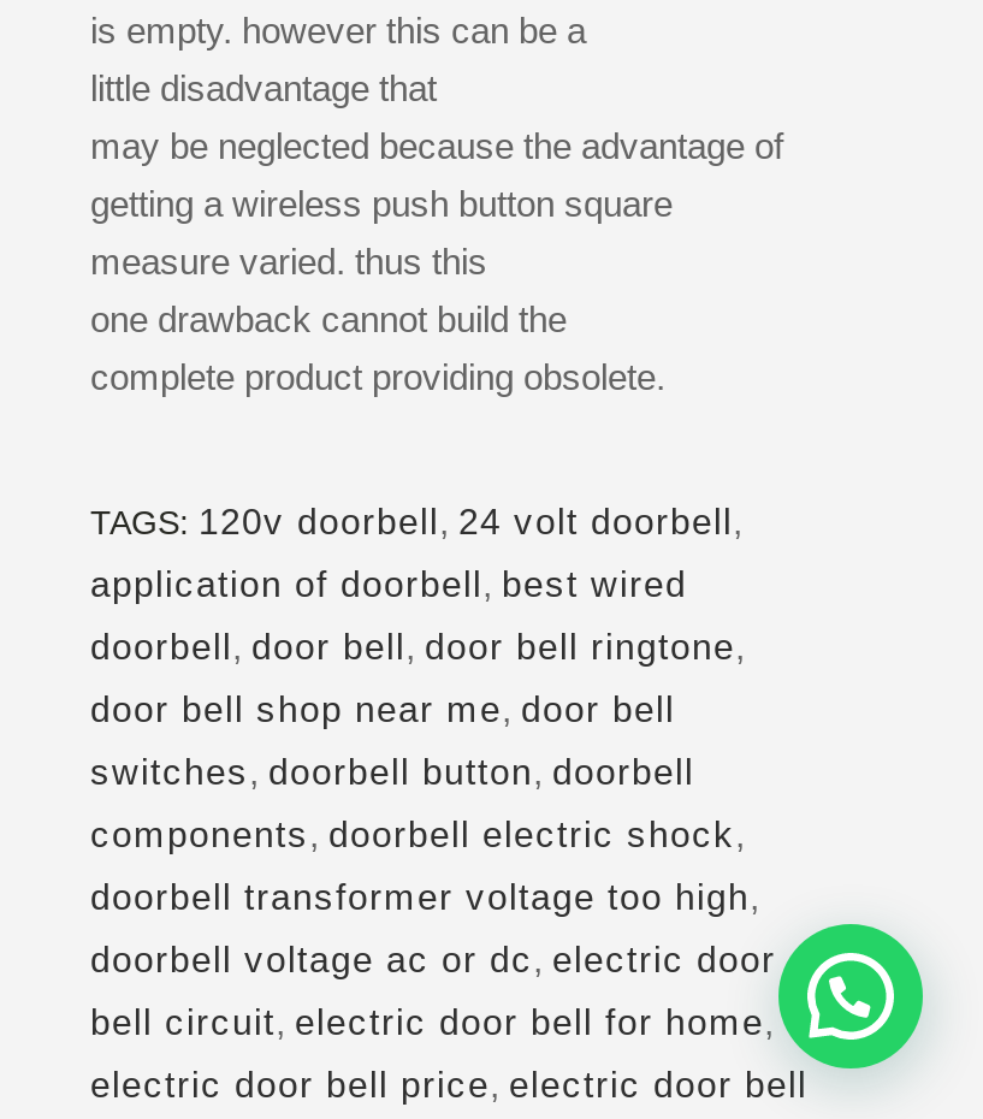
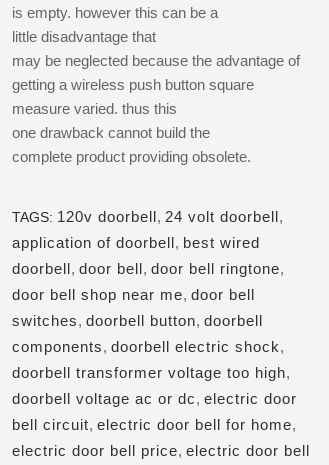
[771,919,935,1093] [image] -> none

